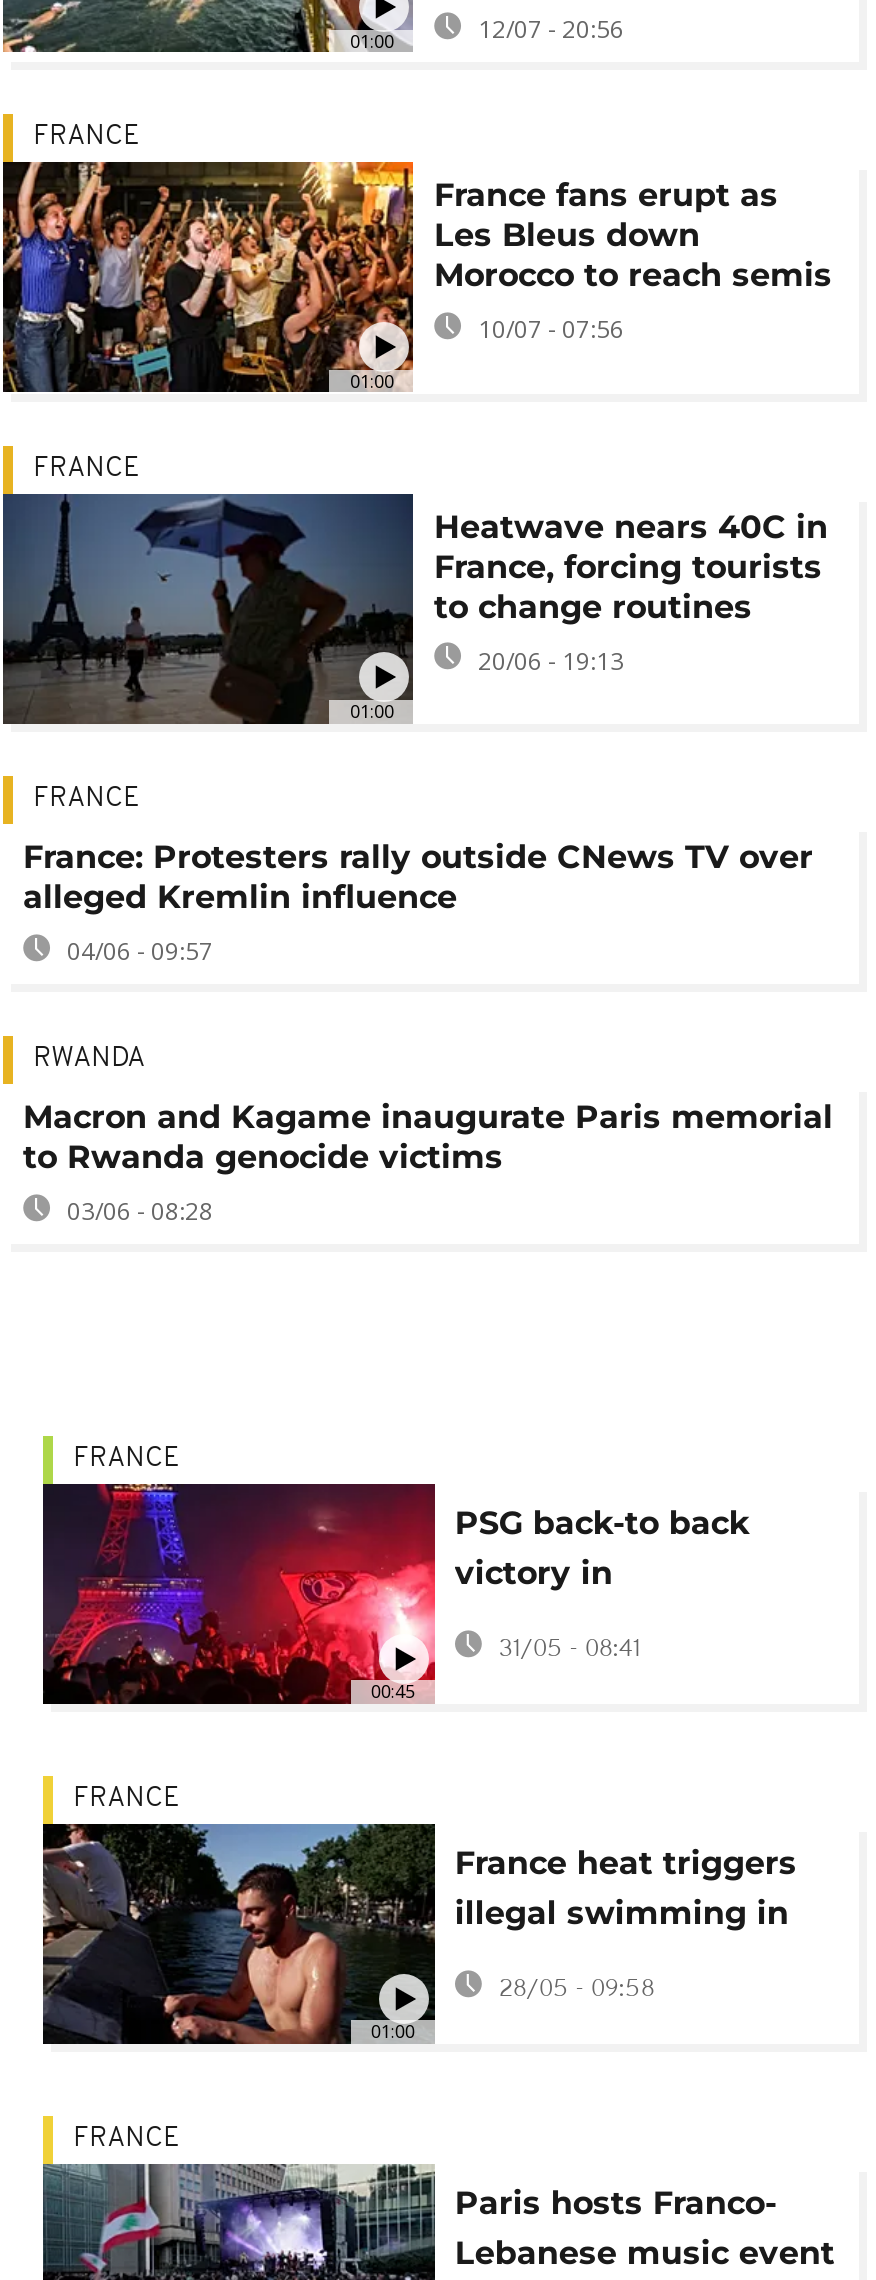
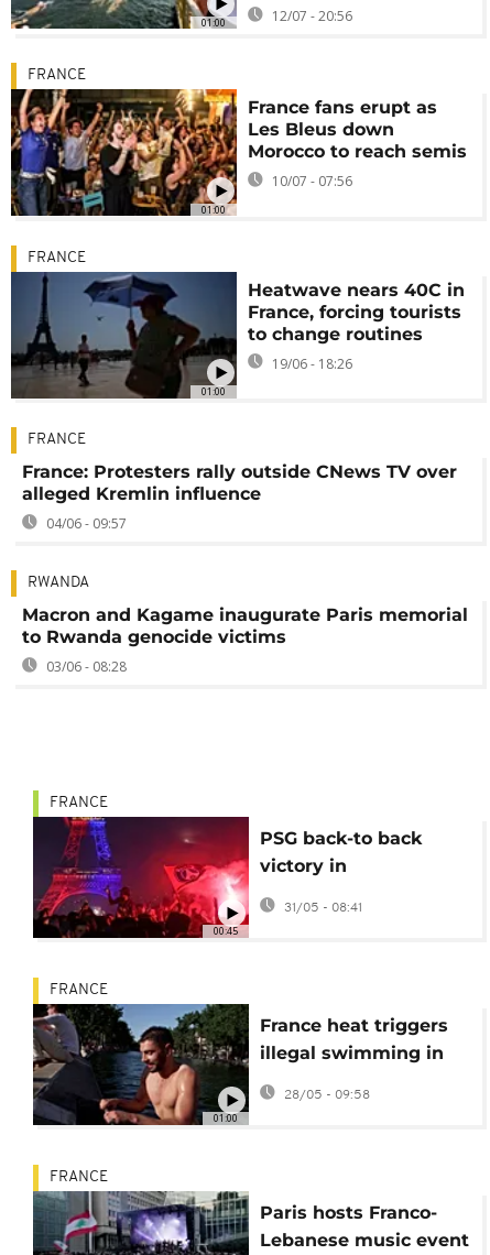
[472,643,624,677] 20/06 - 19:13 -> [269,354,353,373] 19/06 - 18:26

